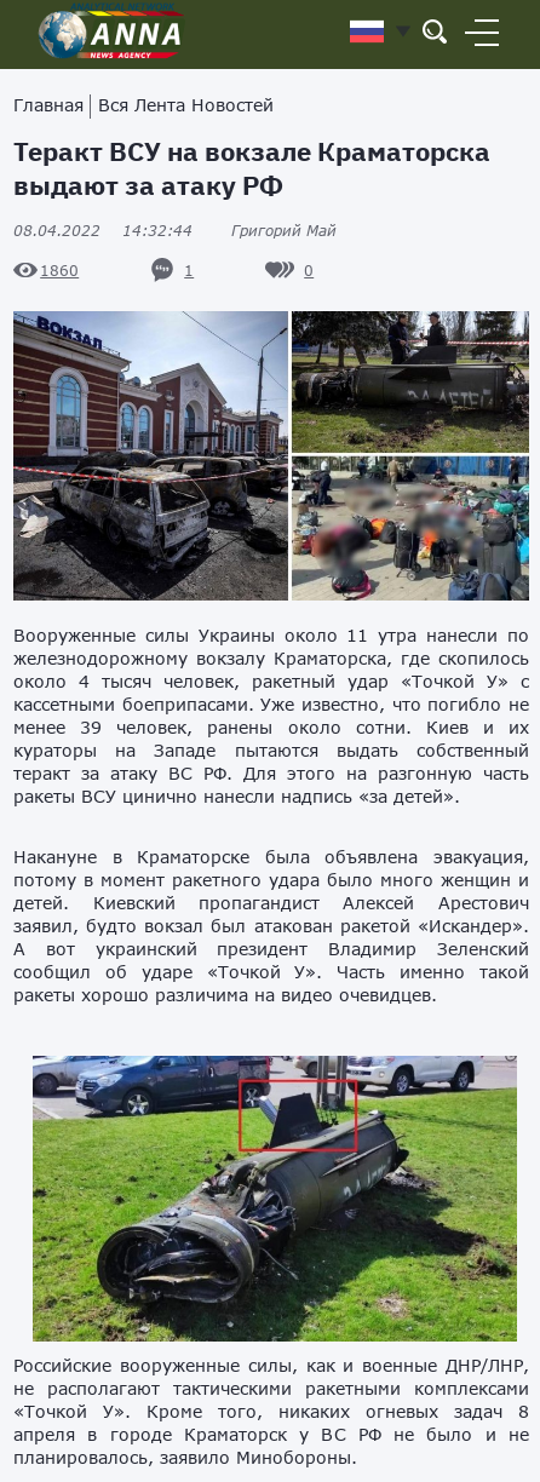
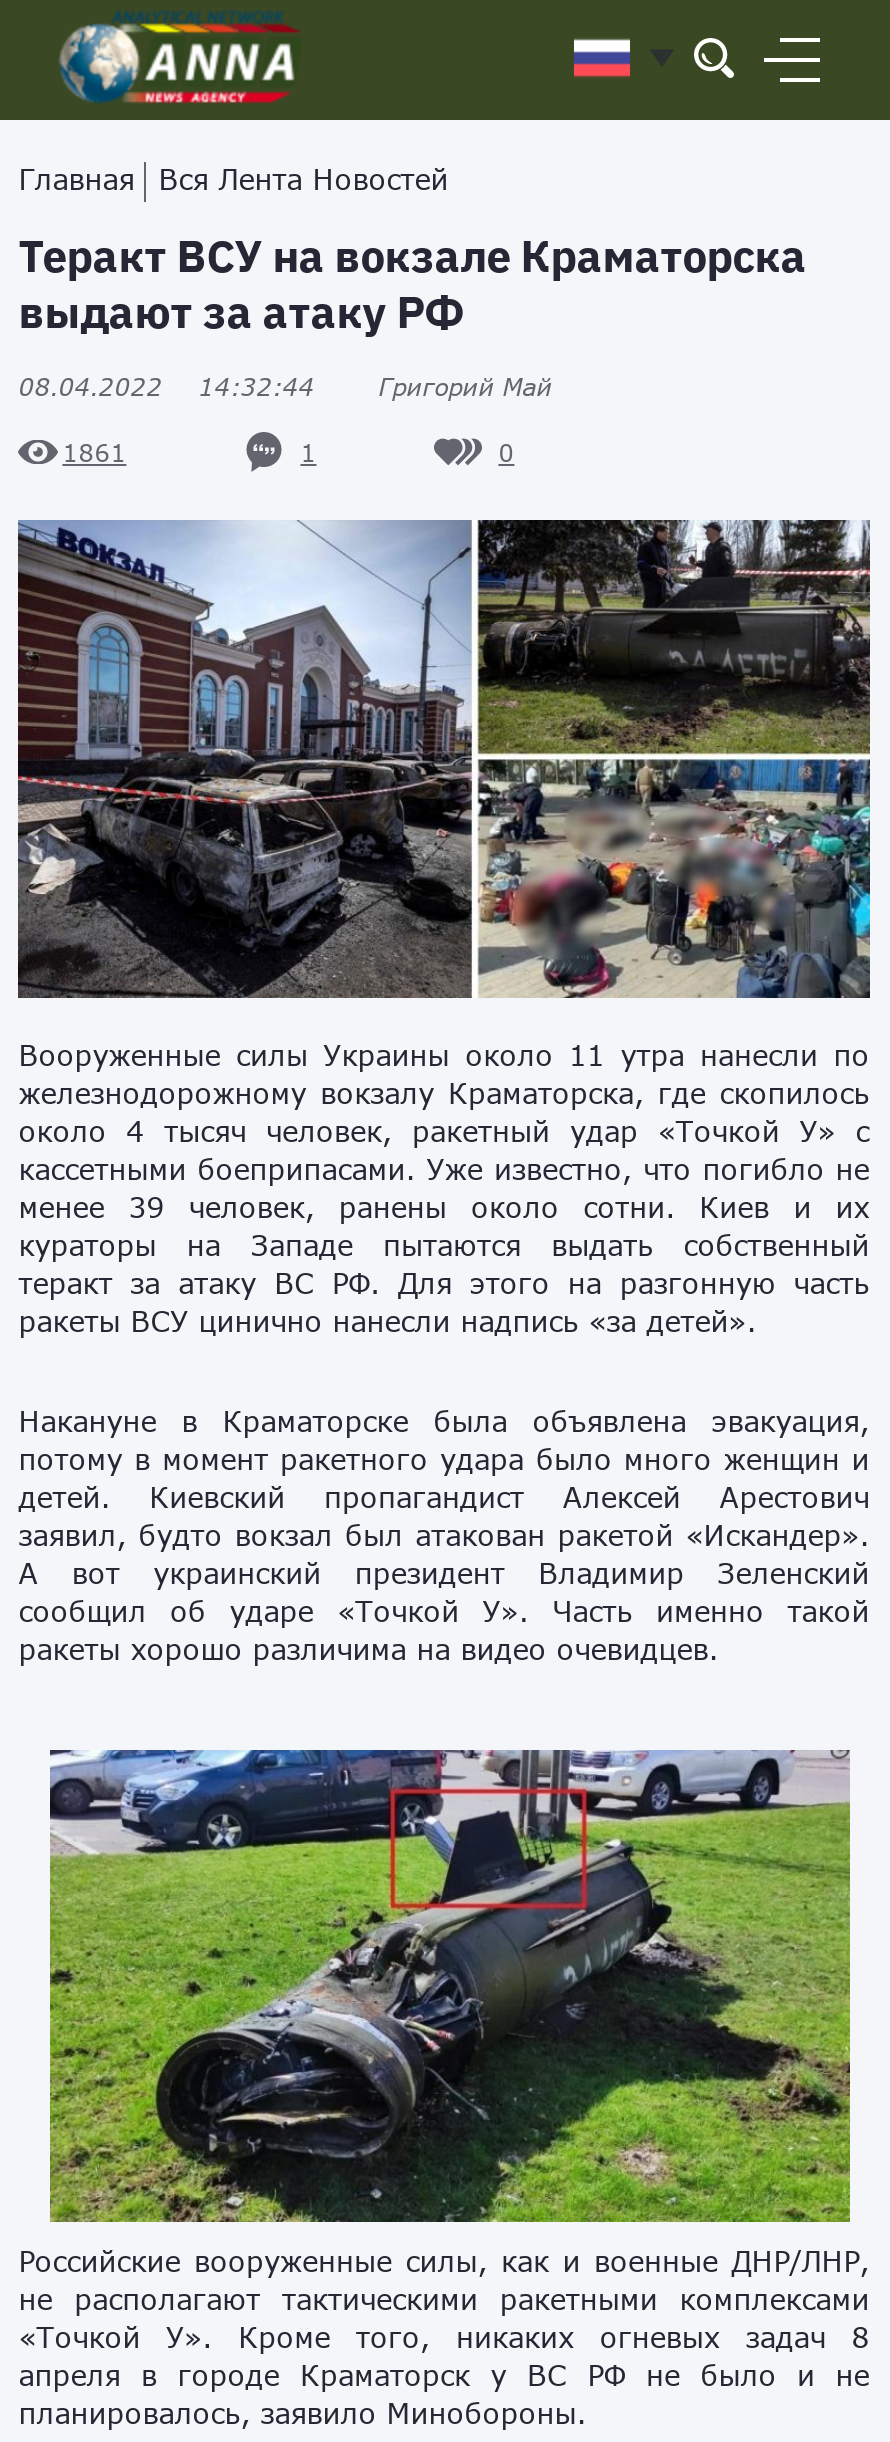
[40,262,79,280] 1860 -> [62,438,126,468] 1861

